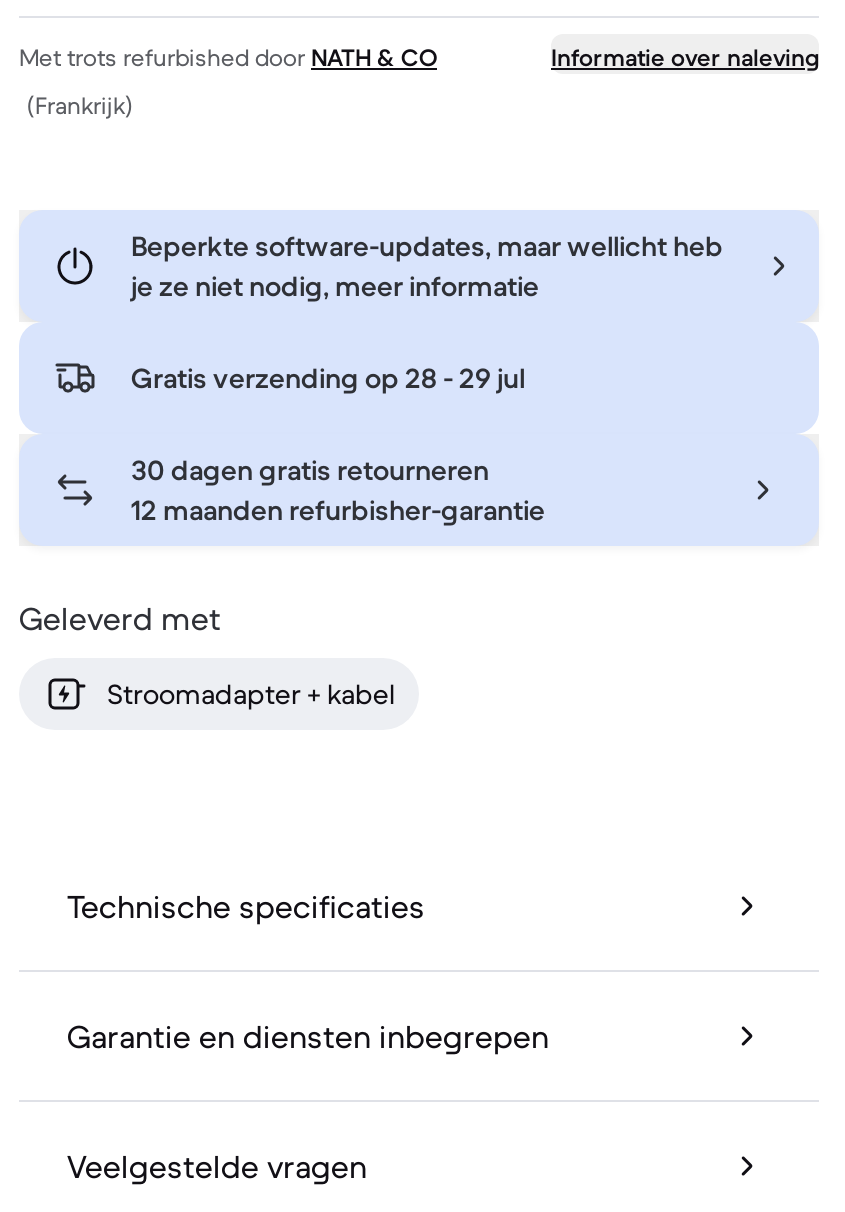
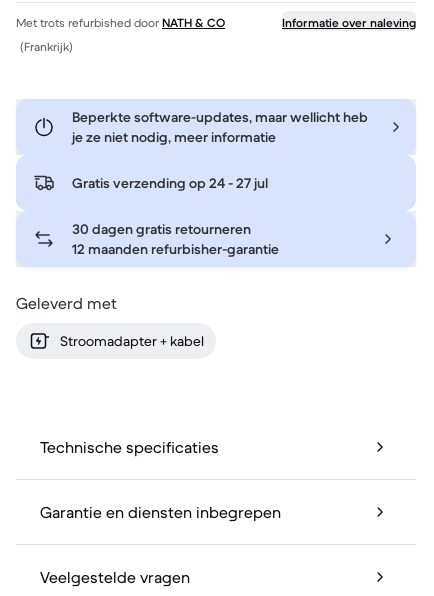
[131,360,525,396] Gratis verzending op 28 - 29 jul -> [72,174,268,192] Gratis verzending op 24 - 27 jul

